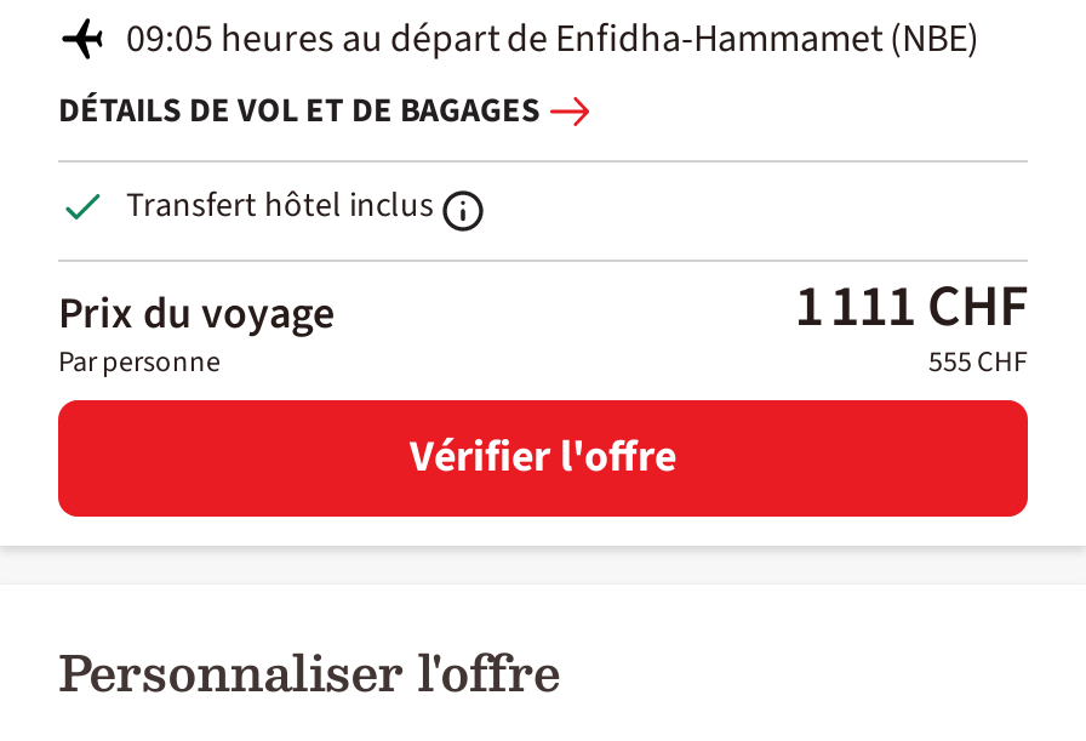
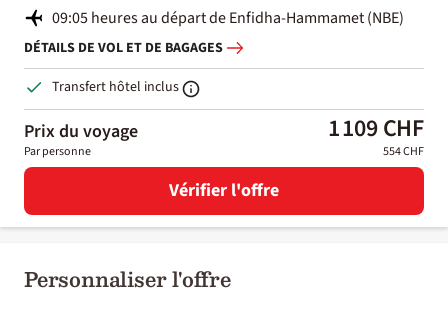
[794,264,1028,349] 1 111 CHF -> [328,111,424,146] 1 109 CHF
[928,342,1028,383] 555 CHF -> [383,143,424,160] 554 CHF

